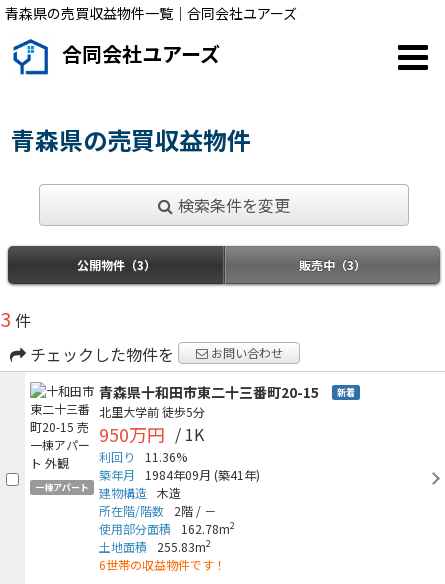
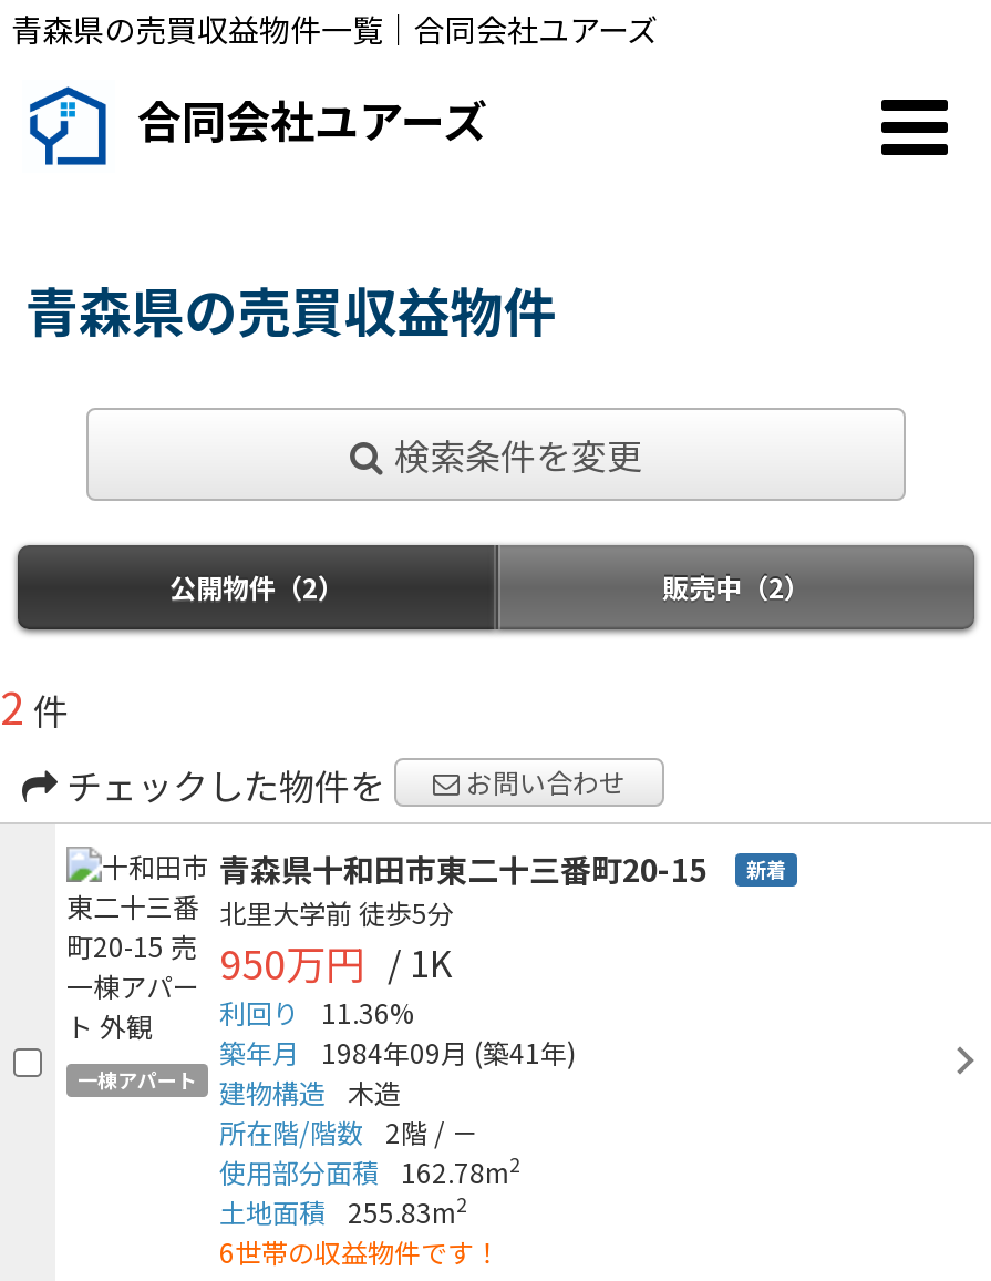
[76,256,155,273] 公開物件（3） -> [169,567,344,605] 公開物件（2）
[299,256,366,273] 販売中（3） -> [662,567,811,605] 販売中（2）
[0,304,31,333] 3件 -> [0,674,69,738] 2件

